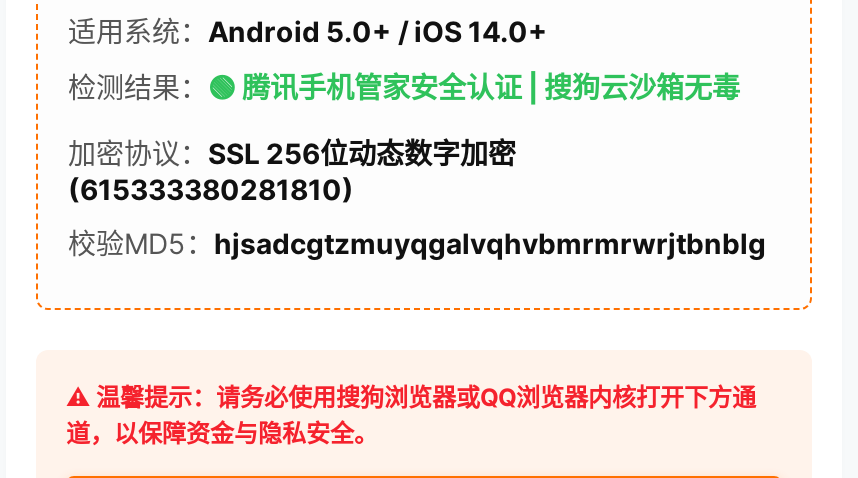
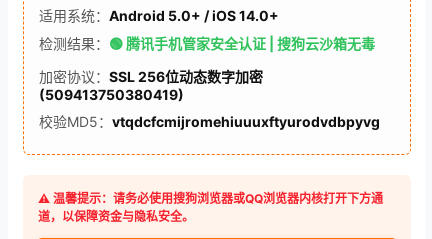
[68,172,354,206] (615333380281810) -> [39,86,184,103] (509413750380419)
[68,226,766,260] 校验MD5：hjsadcgtzmuyqgalvqhvbmrmrwrjtbnblg -> [39,113,380,130] 校验MD5：vtqdcfcmijromehiuuuxftyurodvdbpyvg

